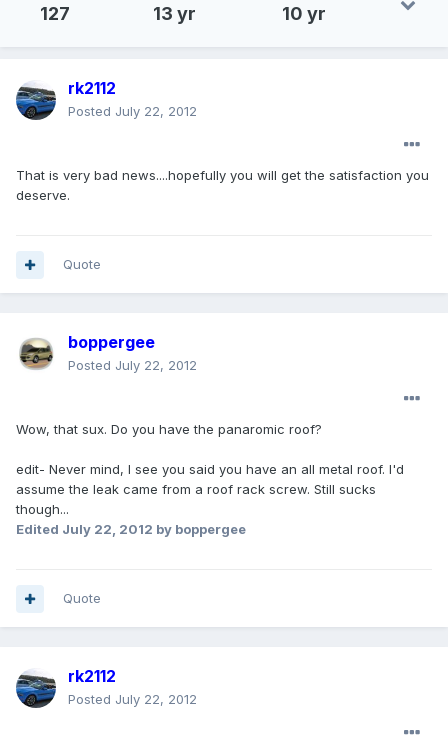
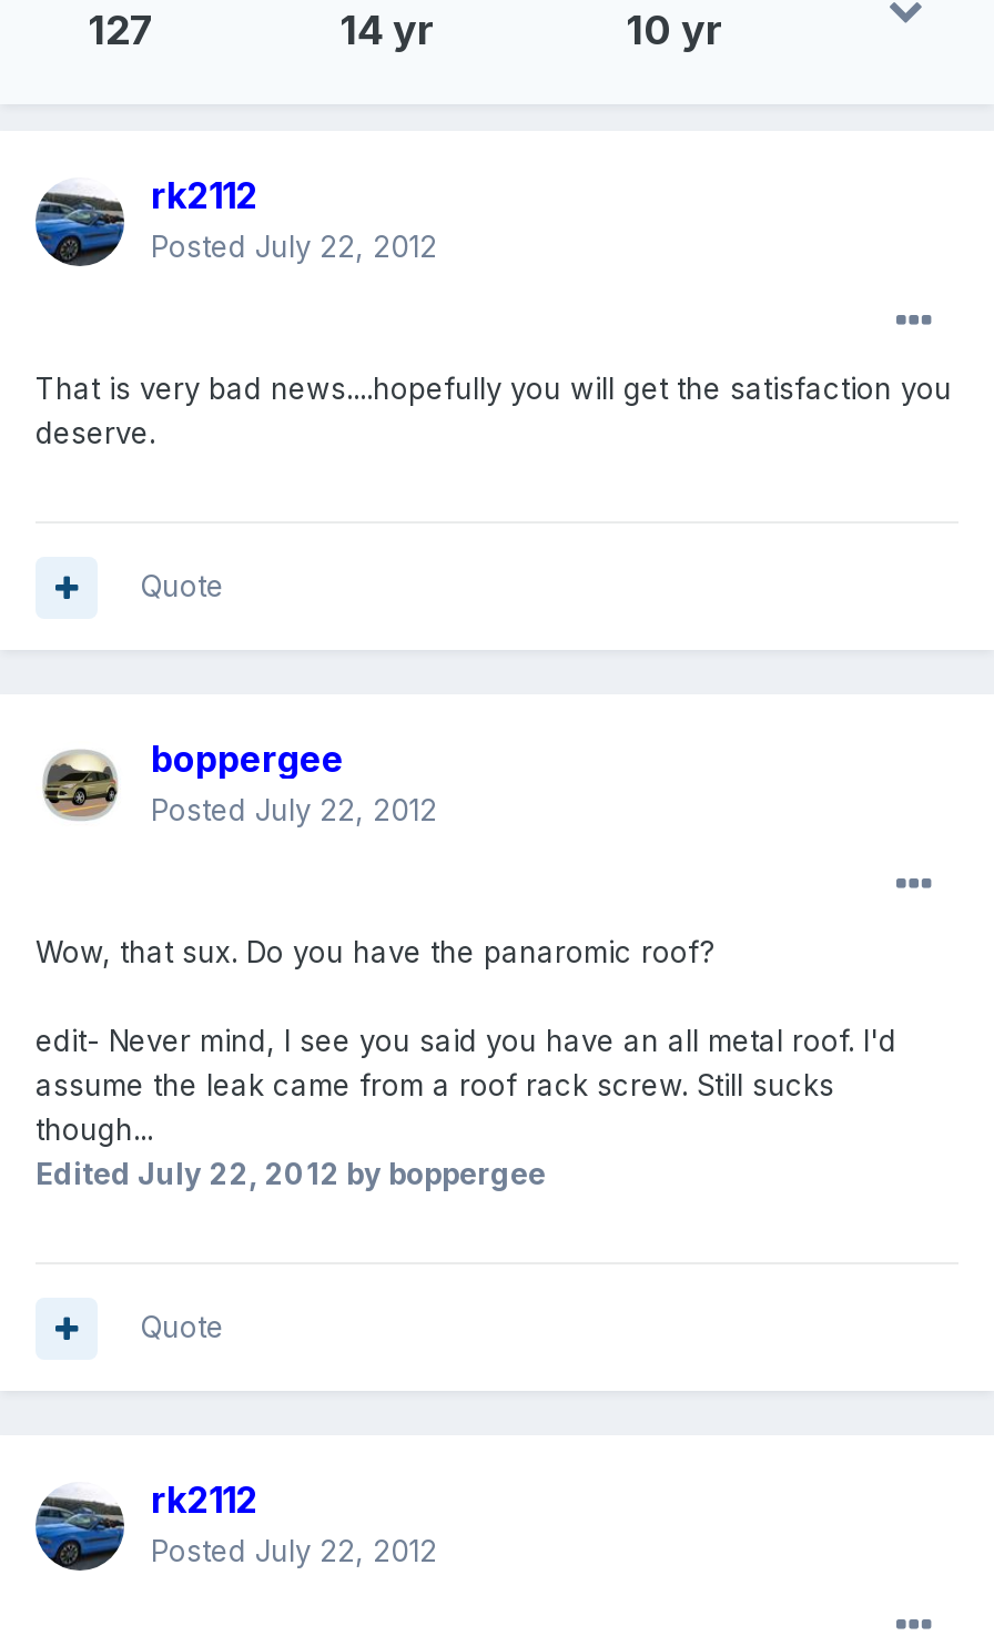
[153,3,196,24] 13 yr -> [339,7,435,54] 14 yr

